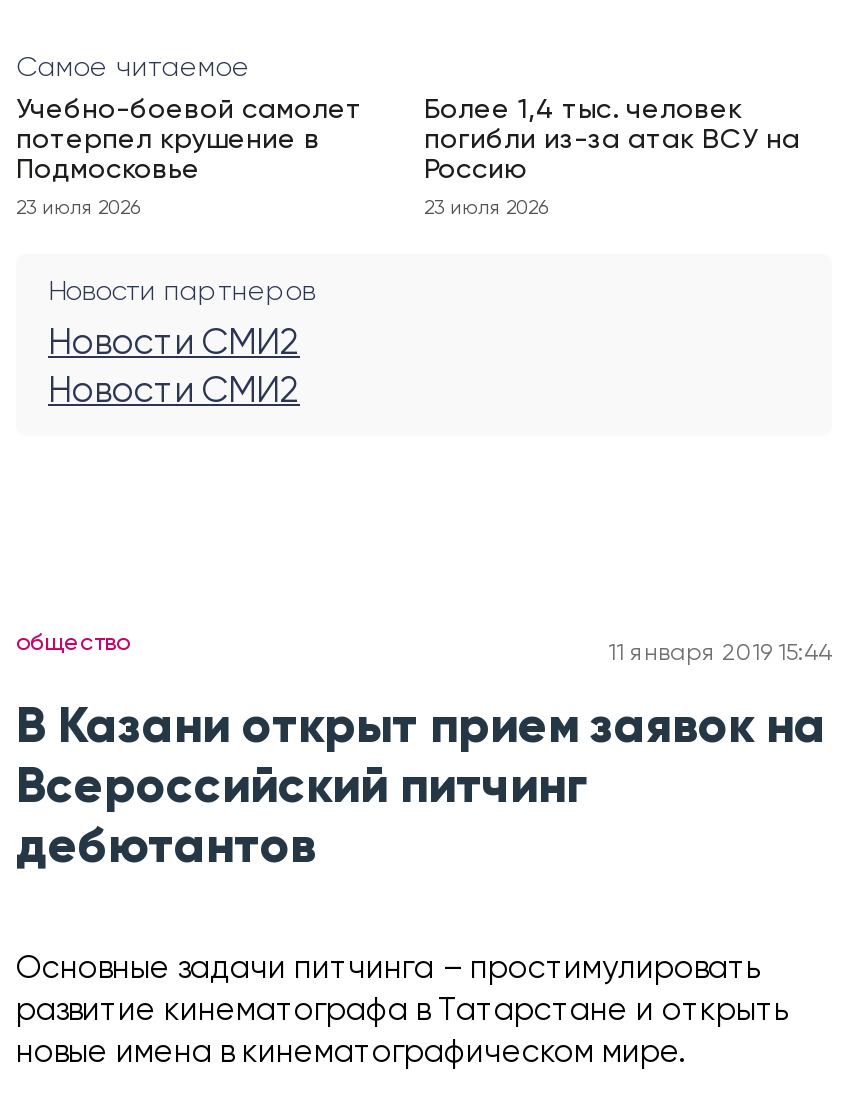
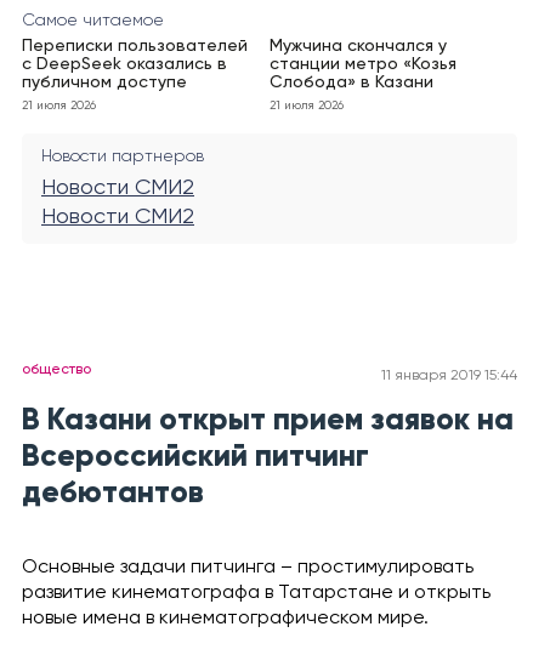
[16,96,362,184] Учебно-боевой самолет | потерпел крушение в | Подмосковье -> [22,38,248,91] Переписки пользователей | с DeepSeek оказались в | публичном доступе
[424,96,800,184] Более 1,4 тыс. человек | погибли из-за атак ВСУ на | Россию -> [270,38,457,91] Мужчина скончался у | станции метро «Козья | Слобода» в Казани
[16,198,140,218] 23 июля 2026 -> [22,99,96,112] 21 июля 2026
[424,198,548,218] 23 июля 2026 -> [270,99,344,112] 21 июля 2026

